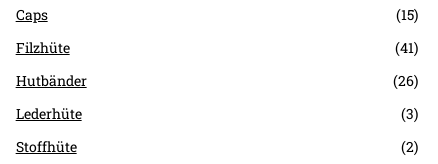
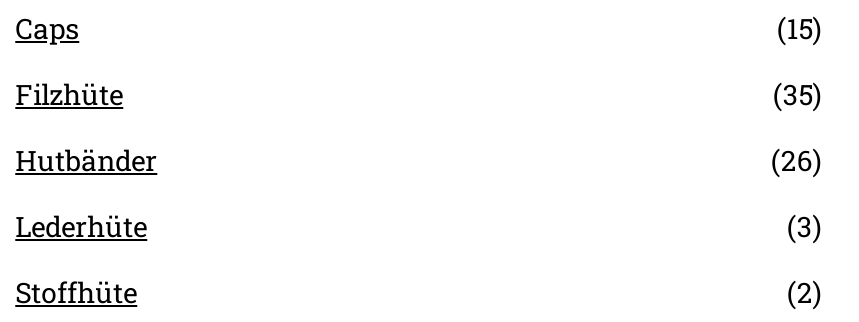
[395,38,418,57] (41) -> [773,75,821,113] (35)

